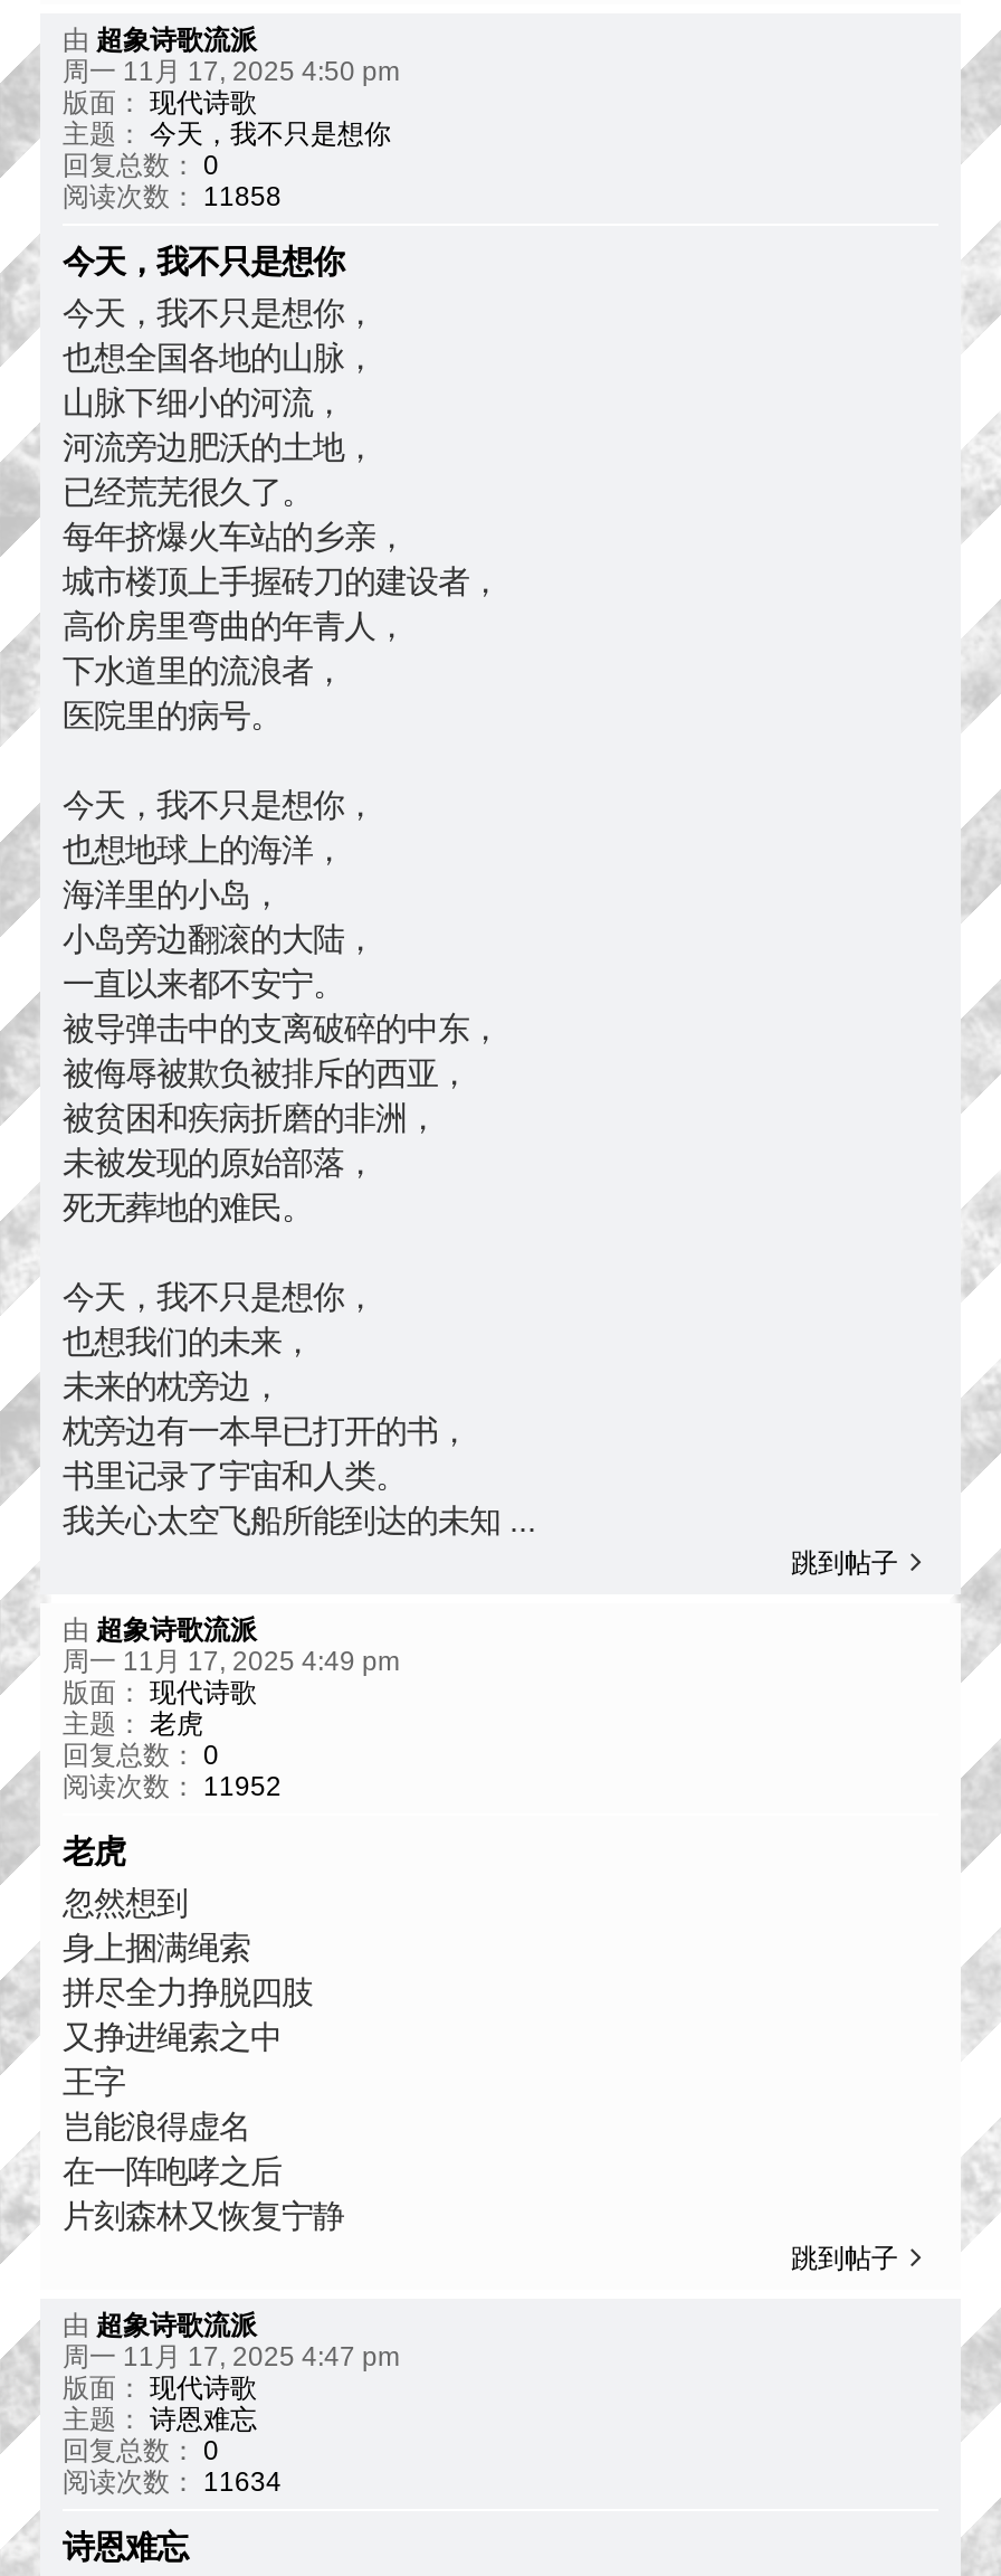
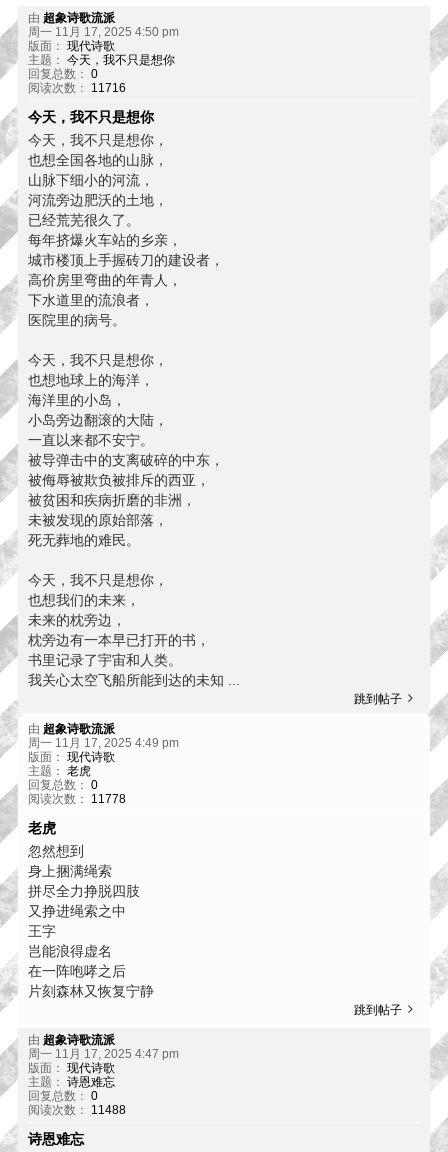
[63,180,282,212] 阅读次数：11858 -> [28,81,126,95] 阅读次数：11716
[63,1771,282,1802] 阅读次数：11952 -> [28,792,126,806] 阅读次数：11778
[63,2467,282,2499] 阅读次数：11634 -> [28,1103,126,1117] 阅读次数：11488

